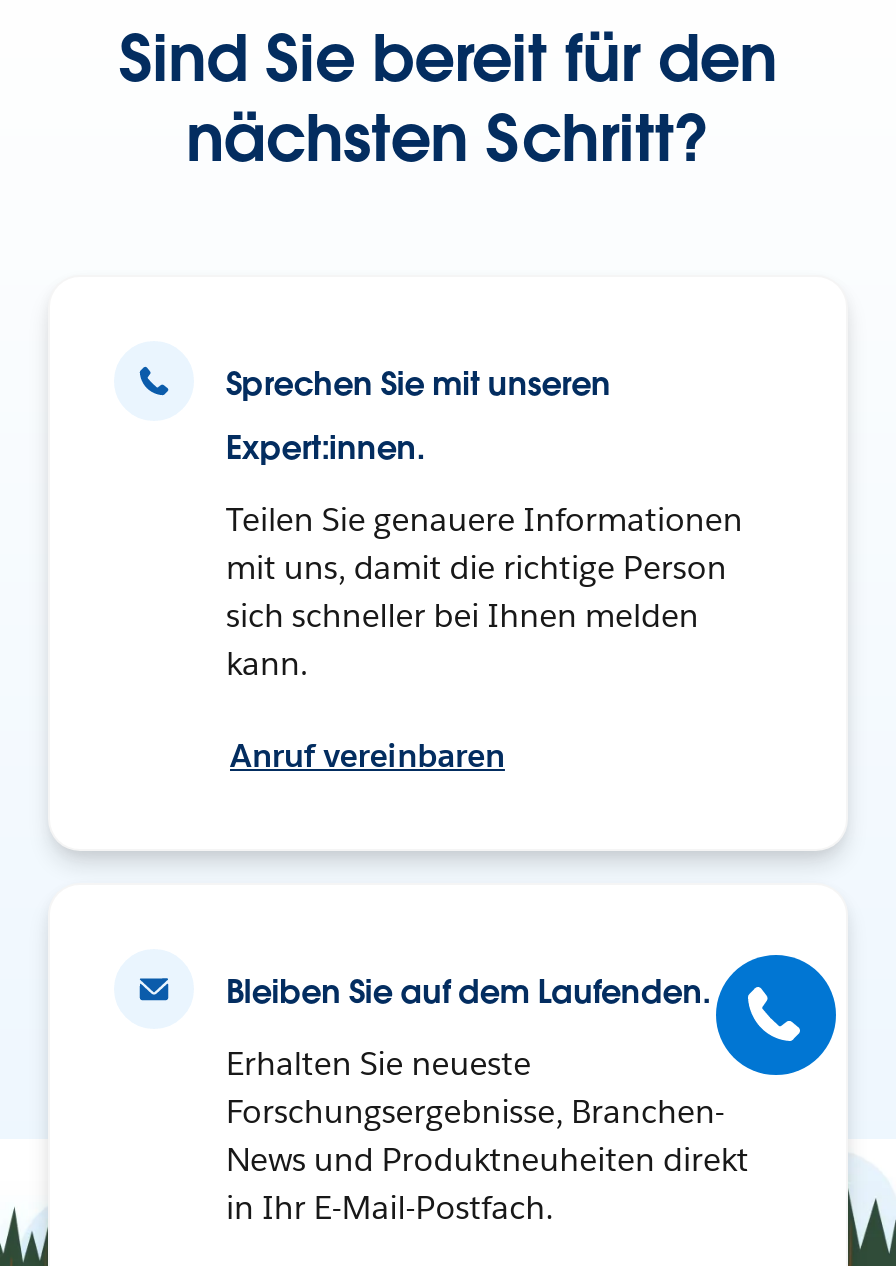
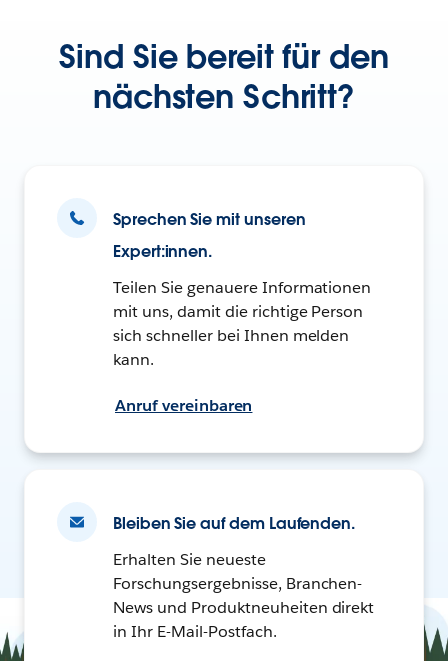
[714,952,838,1078] [image] -> none

